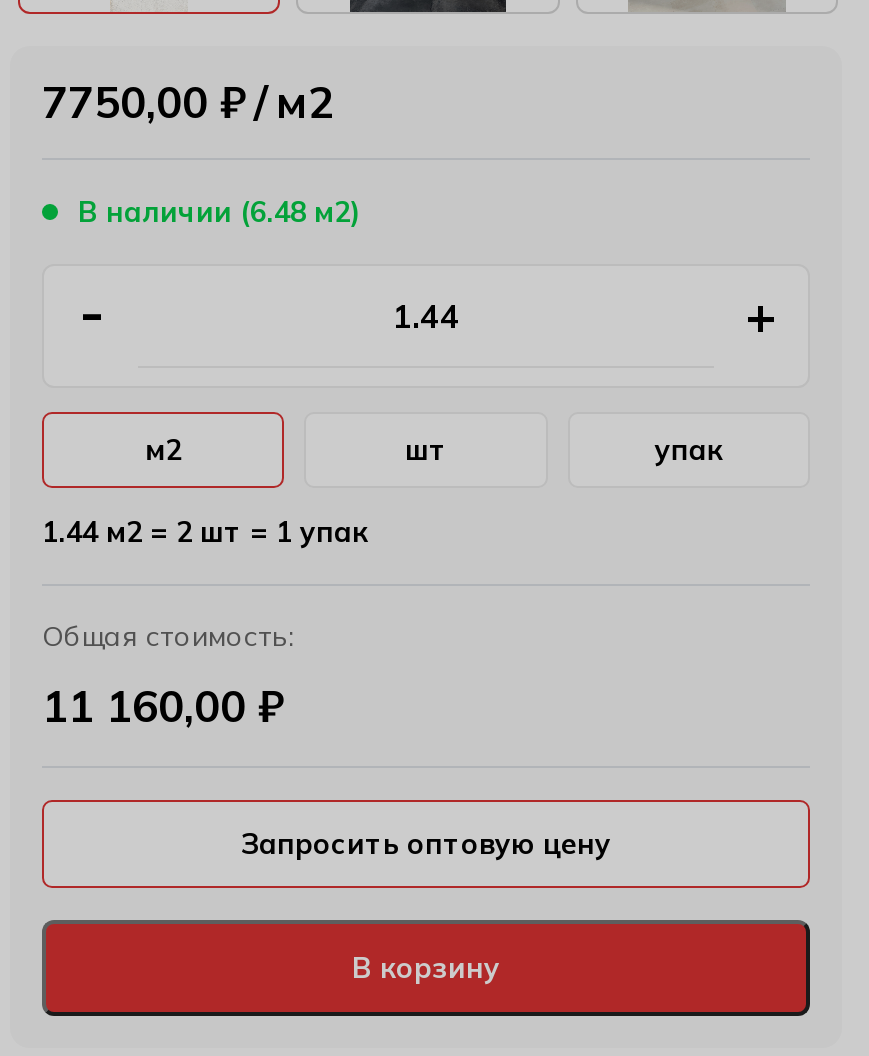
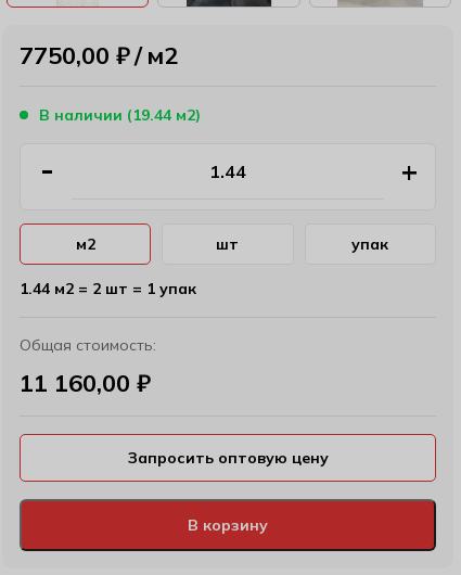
[78,194,360,230] В наличии (6.48 м2) -> [39,105,201,125] В наличии (19.44 м2)

